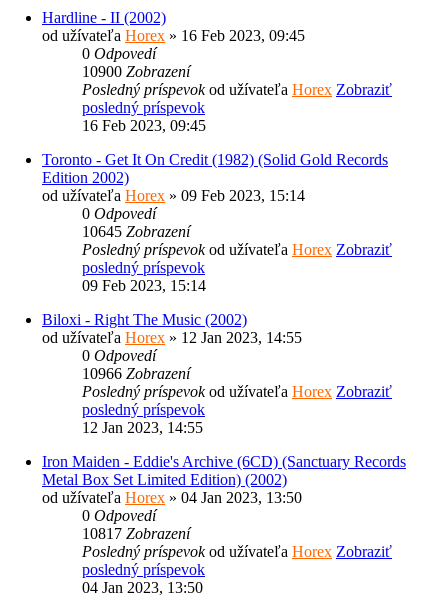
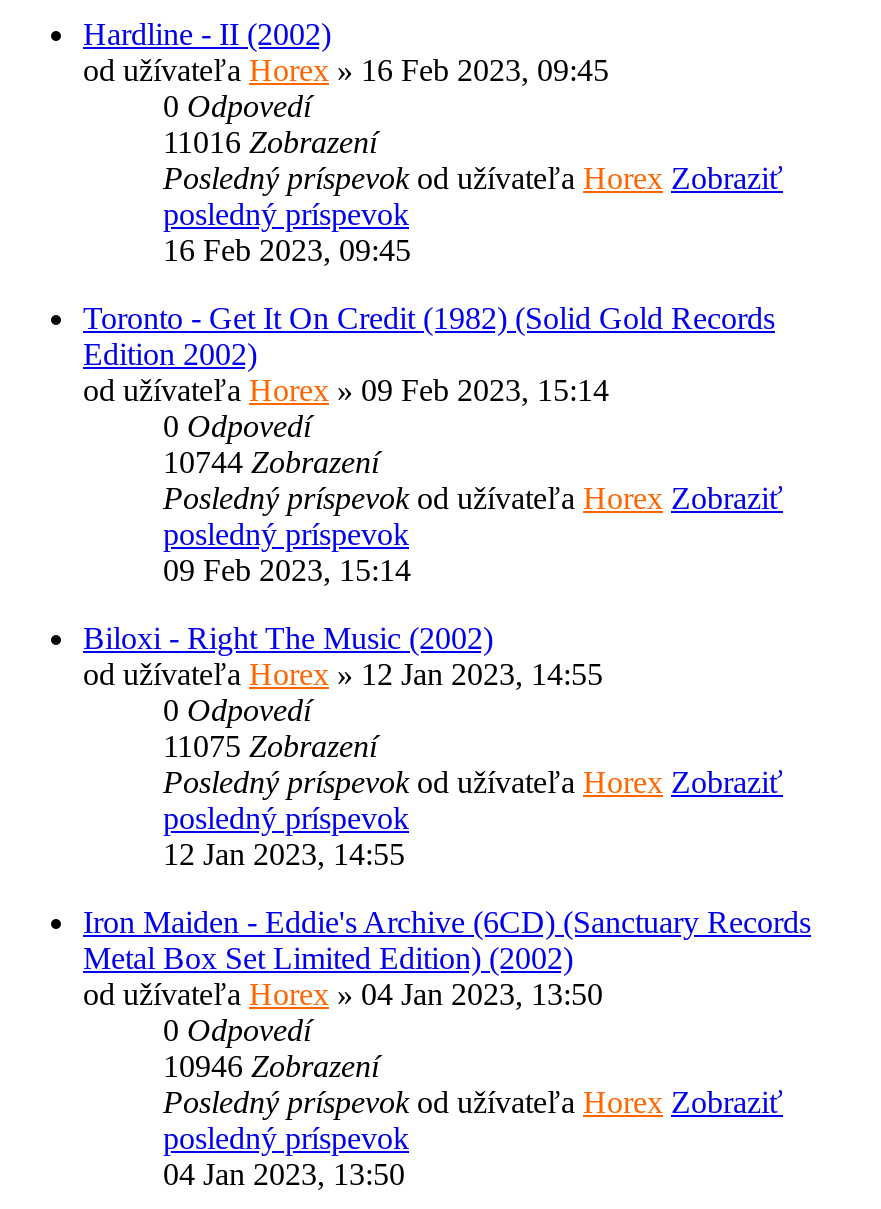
[82,63,190,80] 10900 Zobrazení -> [163,125,377,159] 11016 Zobrazení
[82,223,190,240] 10645 Zobrazení -> [163,445,379,479] 10744 Zobrazení
[82,365,190,382] 10966 Zobrazení -> [163,729,377,763] 11075 Zobrazení
[82,525,190,542] 10817 Zobrazení -> [163,1049,379,1083] 10946 Zobrazení

